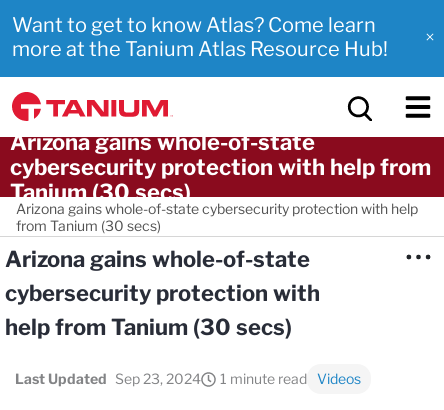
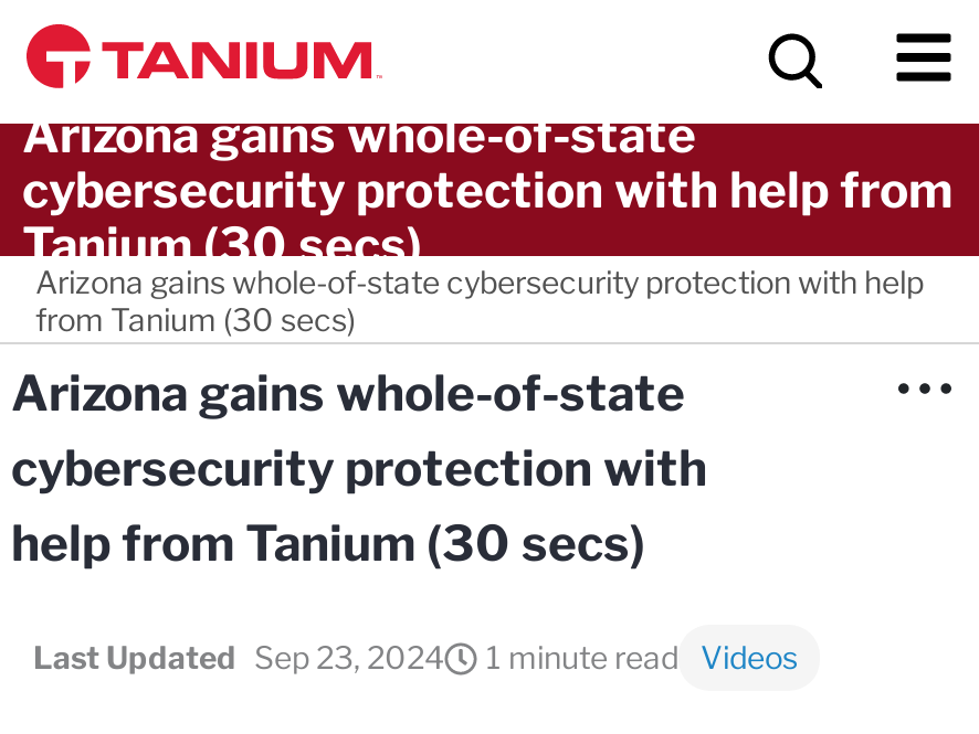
[12,13,388,61] Want to get to know Atlas? Come learn | more at the Tanium Atlas Resource Hub! -> none

